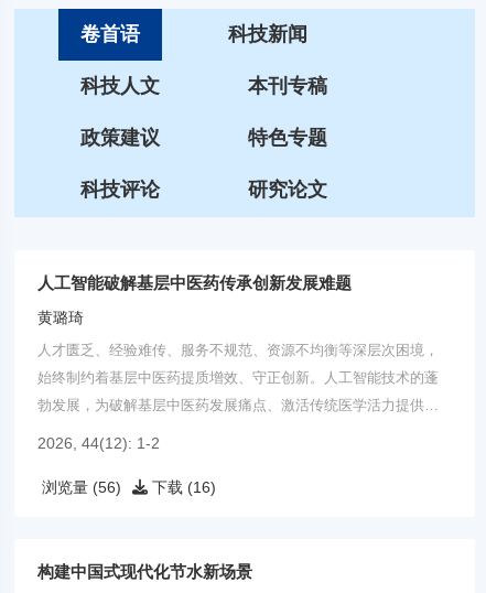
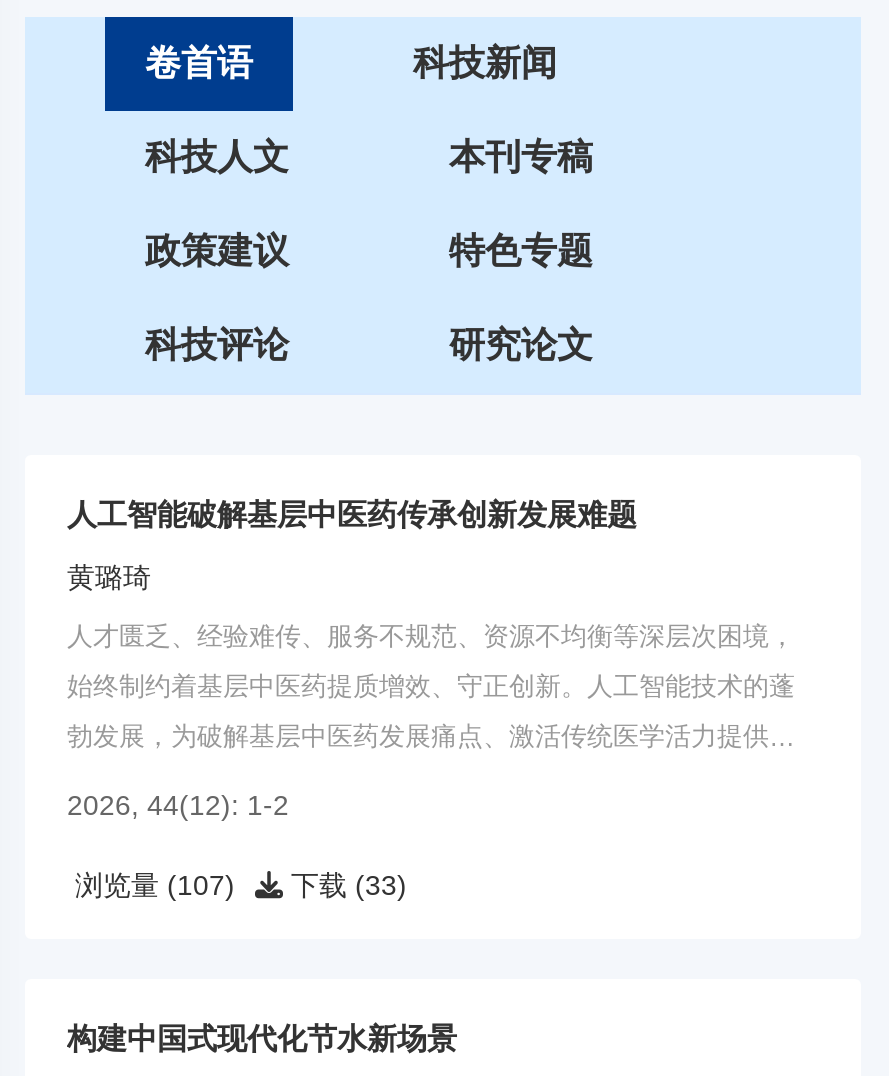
[37,479,121,497] 浏览量 (56) -> [67,870,235,902] 浏览量 (107)
[148,479,216,497] 下载 (16) -> [283,870,407,902] 下载 (33)

